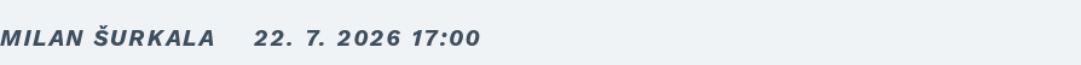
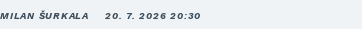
[0,22,481,49] MILAN ŠURKALA 22. 7. 2026 17:00 -> [0,10,201,21] MILAN ŠURKALA 20. 7. 2026 20:30

